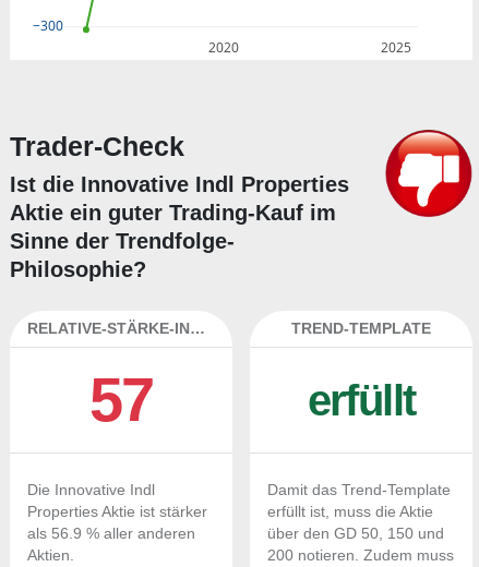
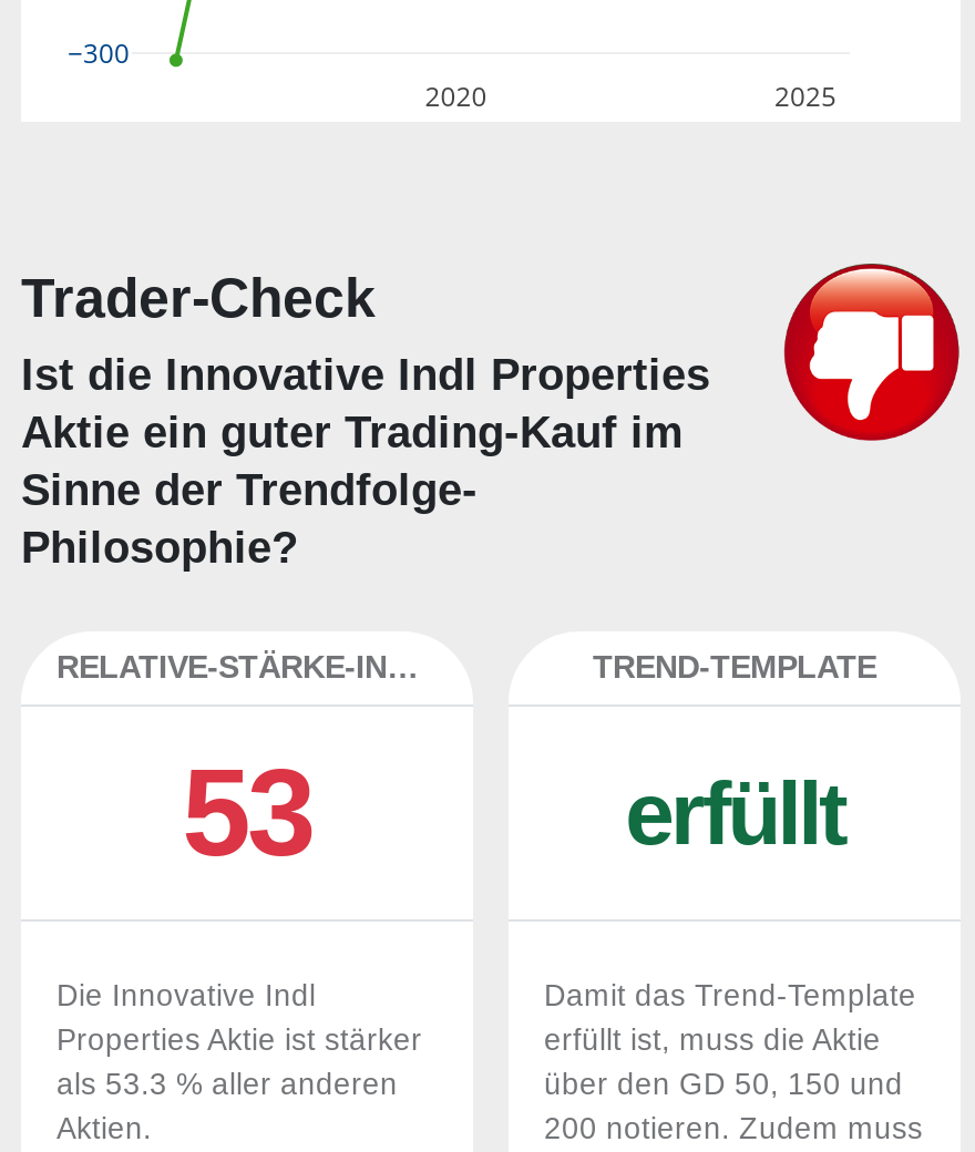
[89,365,153,434] 57 -> [182,742,312,882] 53
[27,526,195,542] als 56.9 % aller anderen -> [57,1068,398,1101] als 53.3 % aller anderen

